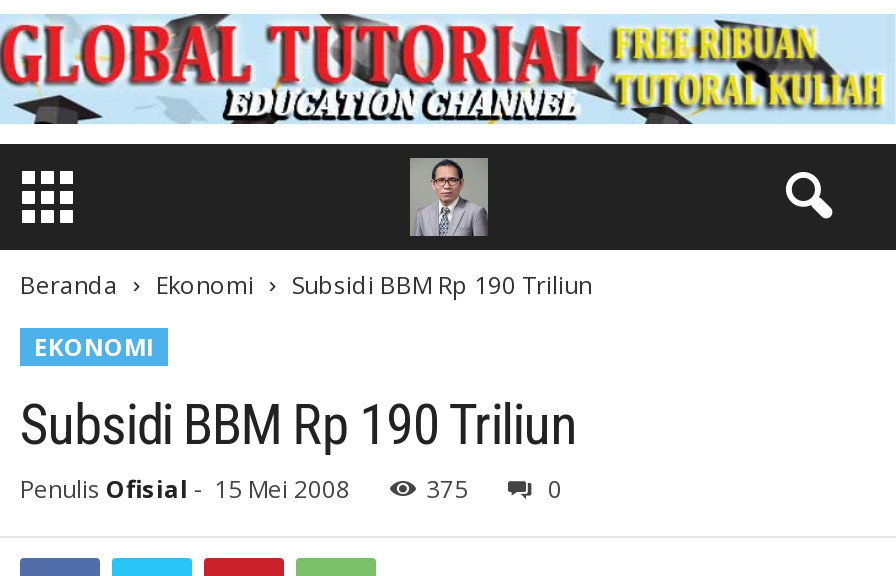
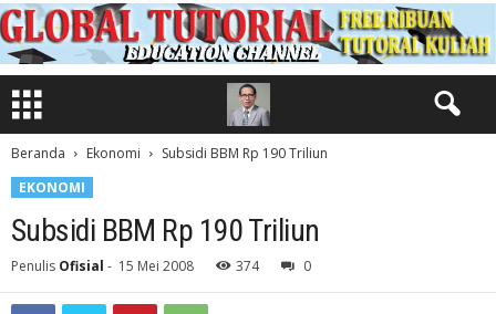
[426,472,468,506] 375 -> [236,257,259,275] 374

